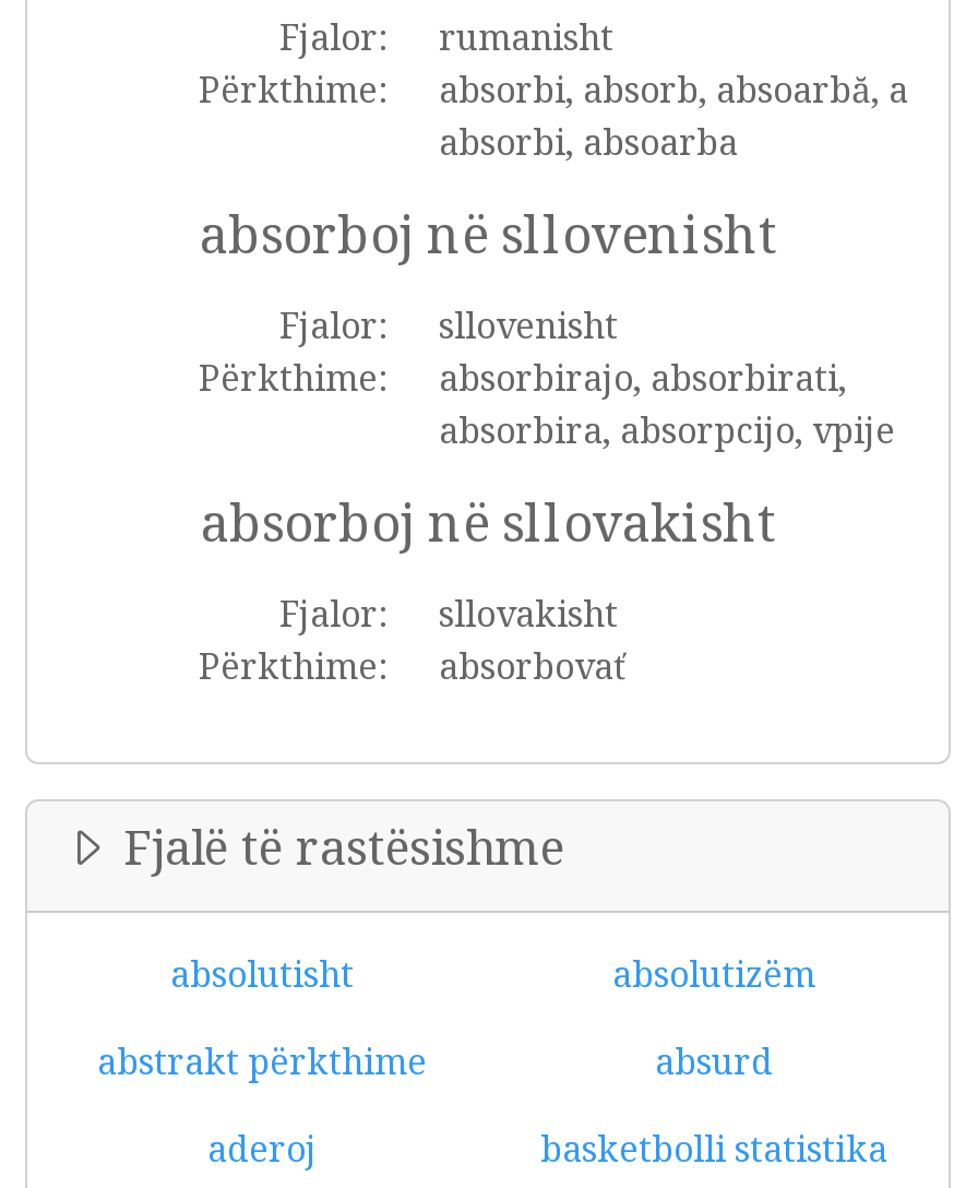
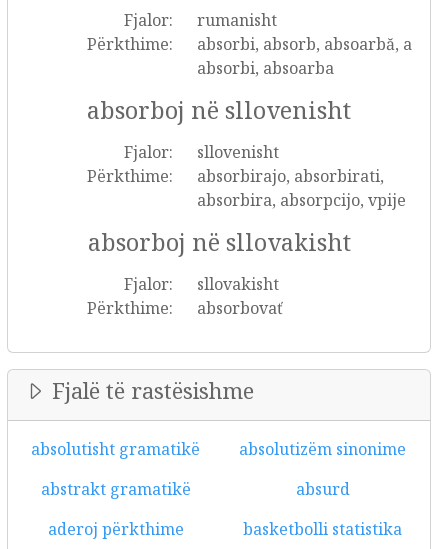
[170,950,815,998] absolutisht | absolutizëm -> [31,438,406,460] absolutisht gramatikë | absolutizëm sinonime
[97,1037,427,1085] abstrakt përkthime -> [40,478,190,500] abstrakt gramatikë
[207,1125,317,1173] aderoj -> [47,518,183,540] aderoj përkthime

